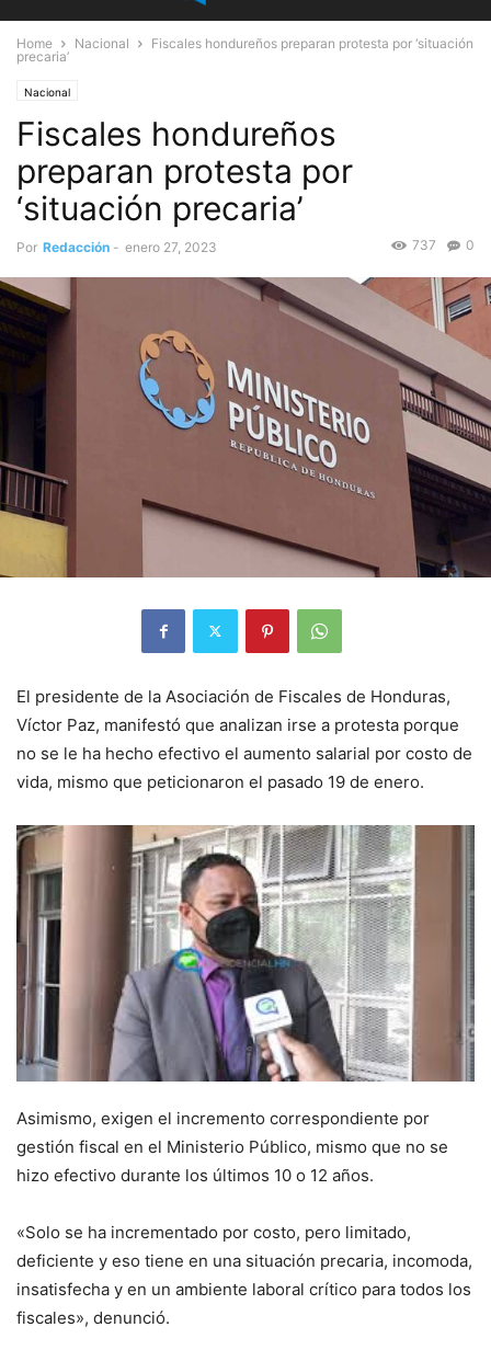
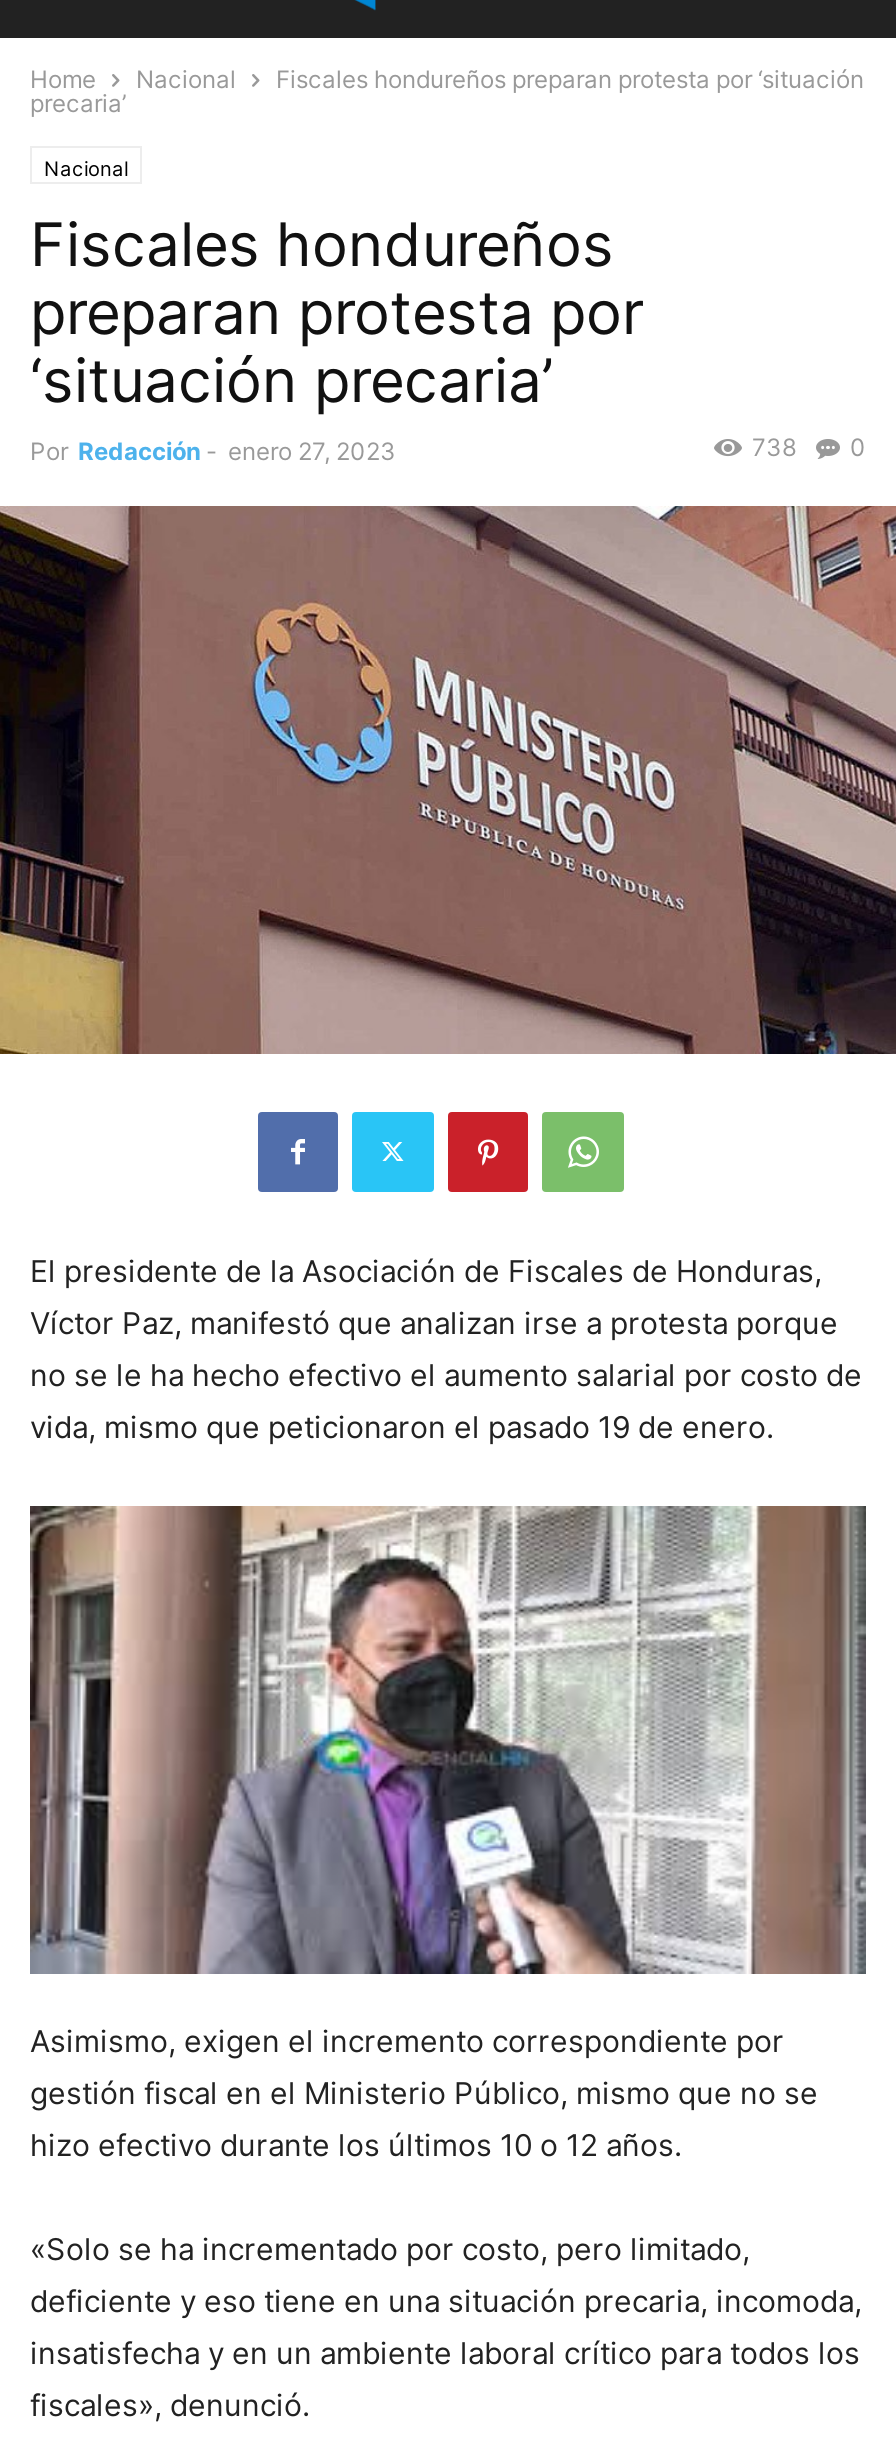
[412,237,475,253] 737 0 -> [752,432,866,462] 738 0

